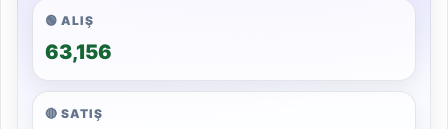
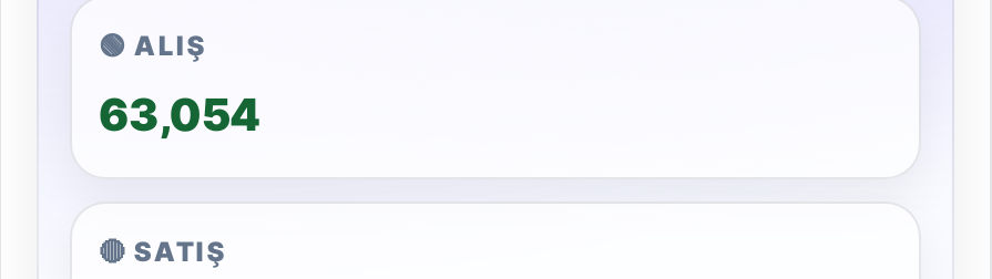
[45,40,112,64] 63,156 -> [99,89,260,142] 63,054

